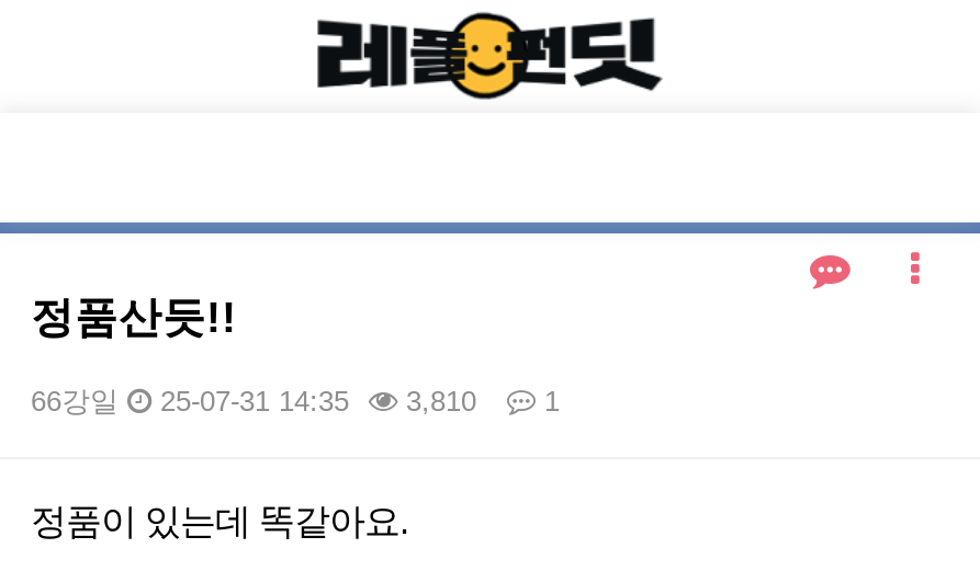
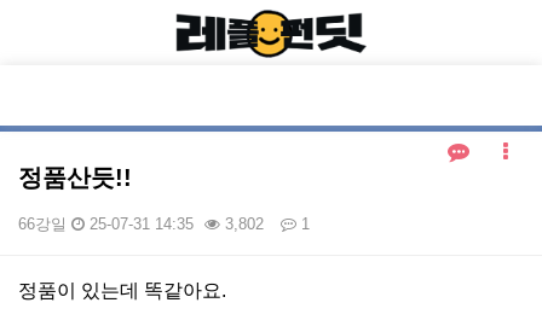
[31,385,560,418] 66강일 25-07-31 14:35 3,810 1 -> [18,215,310,233] 66강일 25-07-31 14:35 3,802 1

